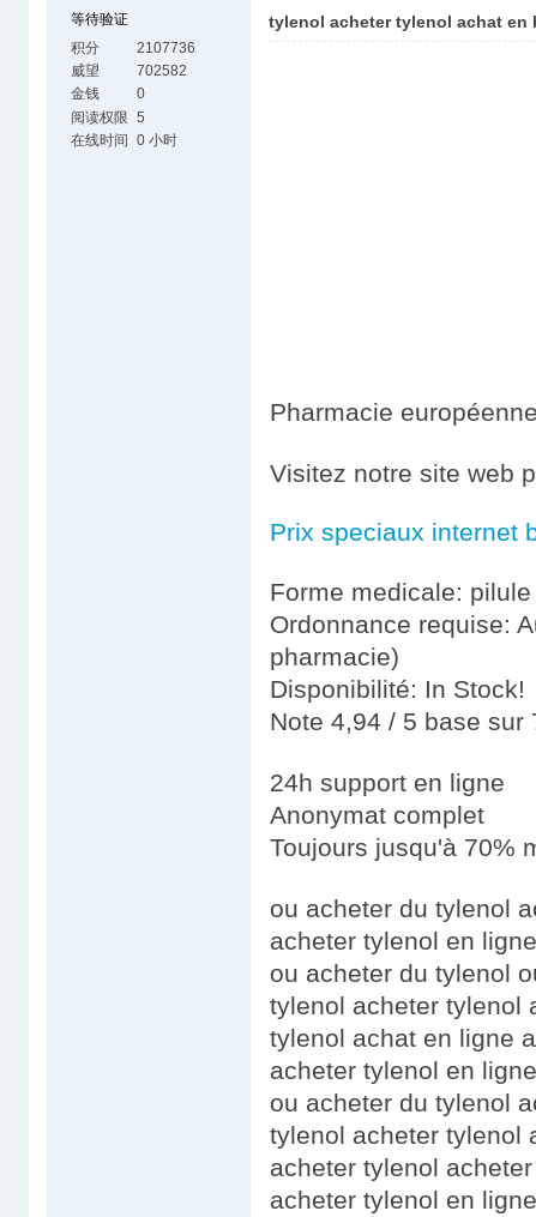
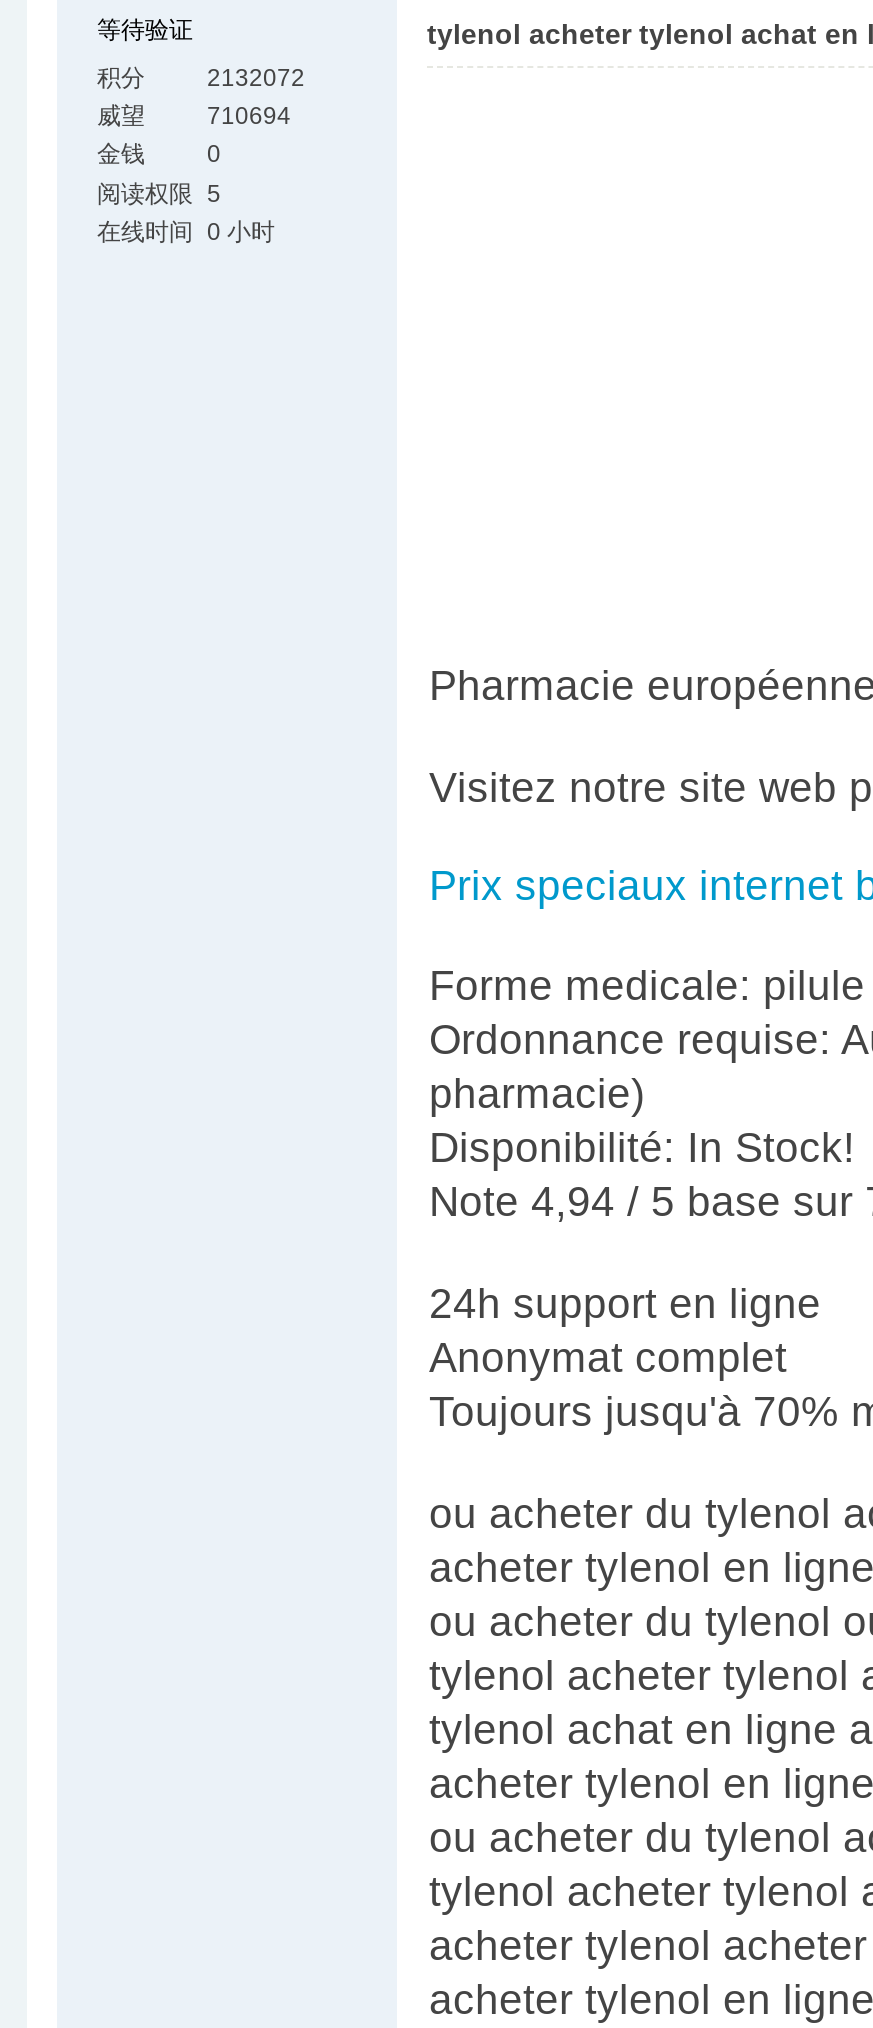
[137,40,199,56] 2107736 -> [207,64,311,92] 2132072
[137,63,194,79] 702582 -> [207,102,303,130] 710694

